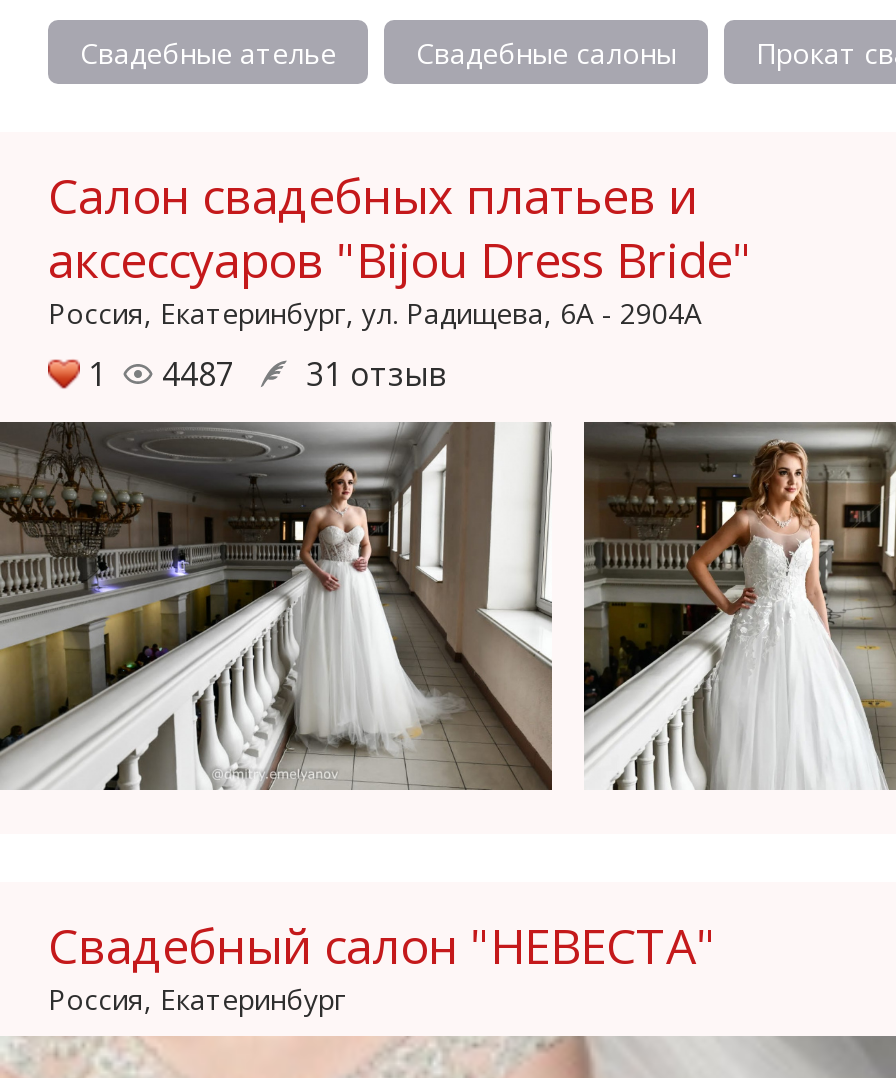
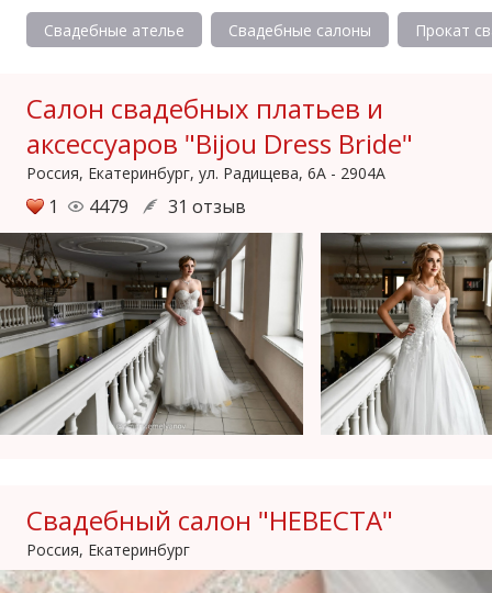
[88,352,448,396] 1 4487 31 отзыв -> [48,195,246,219] 1 4479 31 отзыв

